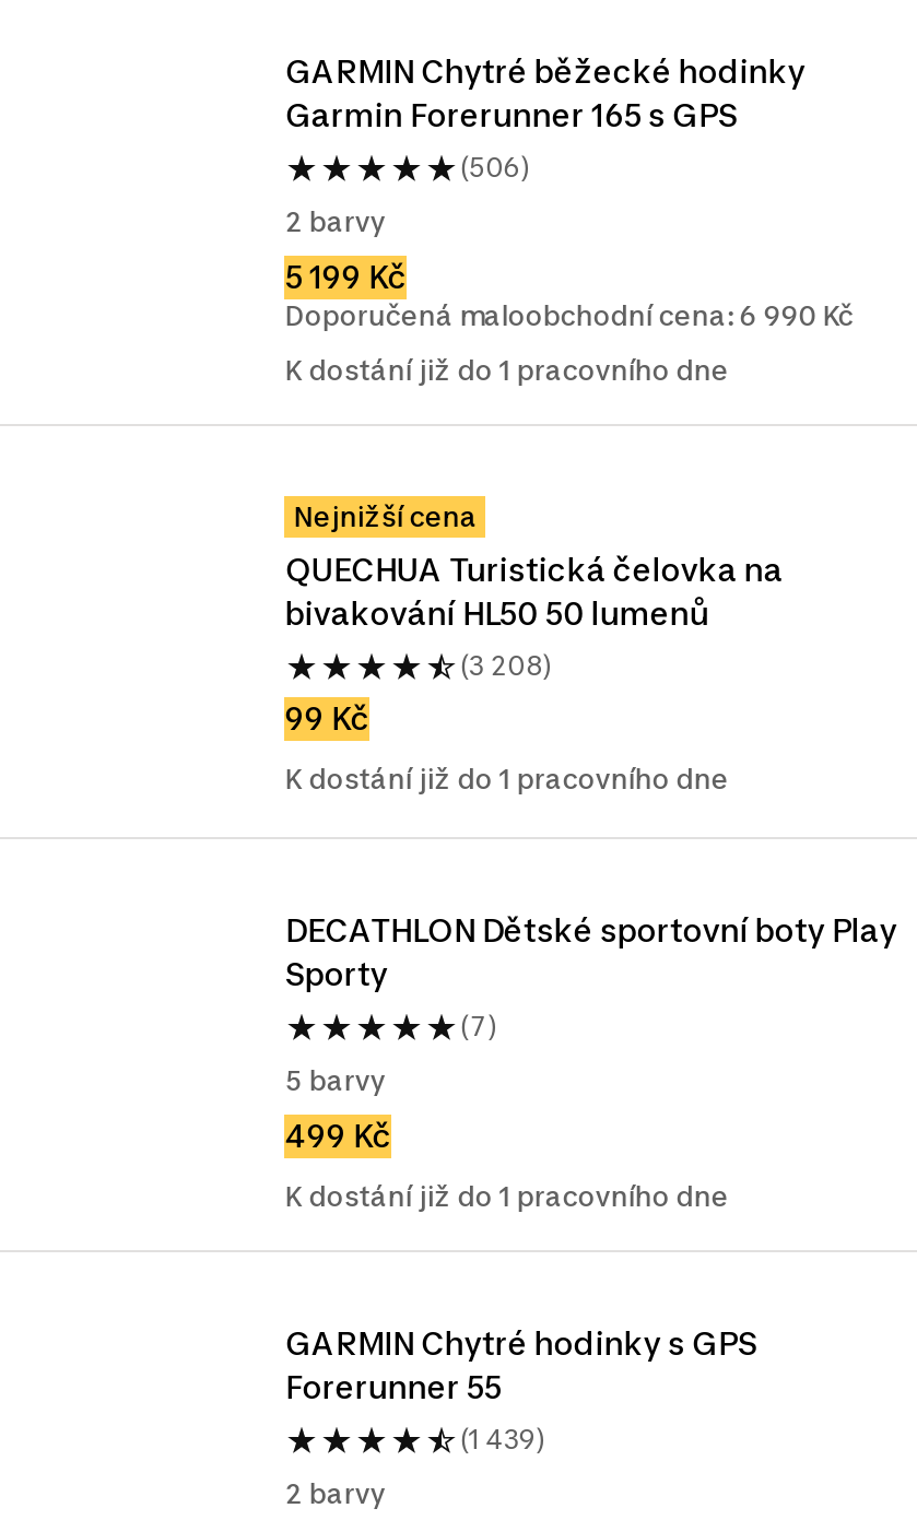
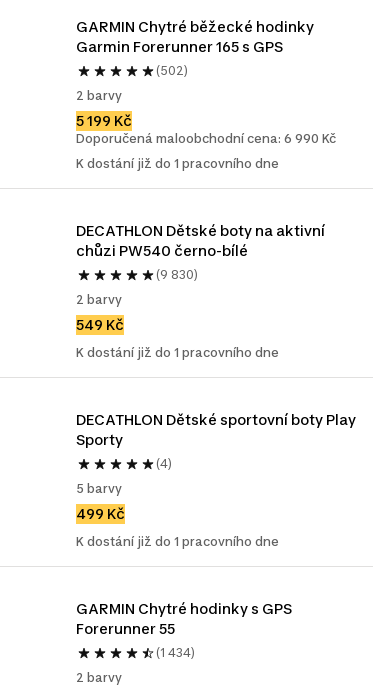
[460,151,530,184] (506) -> [156,63,188,78] (502)
[294,500,477,533] Nejnižší cena -> [76,222,325,259] DECATHLON Dětské boty na aktivní | chůzi PW540 černo-bílé
[285,551,783,632] QUECHUA Turistická čelovka na | bivakování HL50 50 lumenů -> [156,267,198,282] (9 830)
[460,649,552,682] (3 208) -> [76,292,122,307] 2 barvy
[285,699,370,737] 99 Kč -> [76,316,124,333] 549 Kč
[460,1010,497,1042] (7) -> [156,456,172,471] (4)
[460,1423,545,1456] (1 439) -> [156,645,195,660] (1 434)

